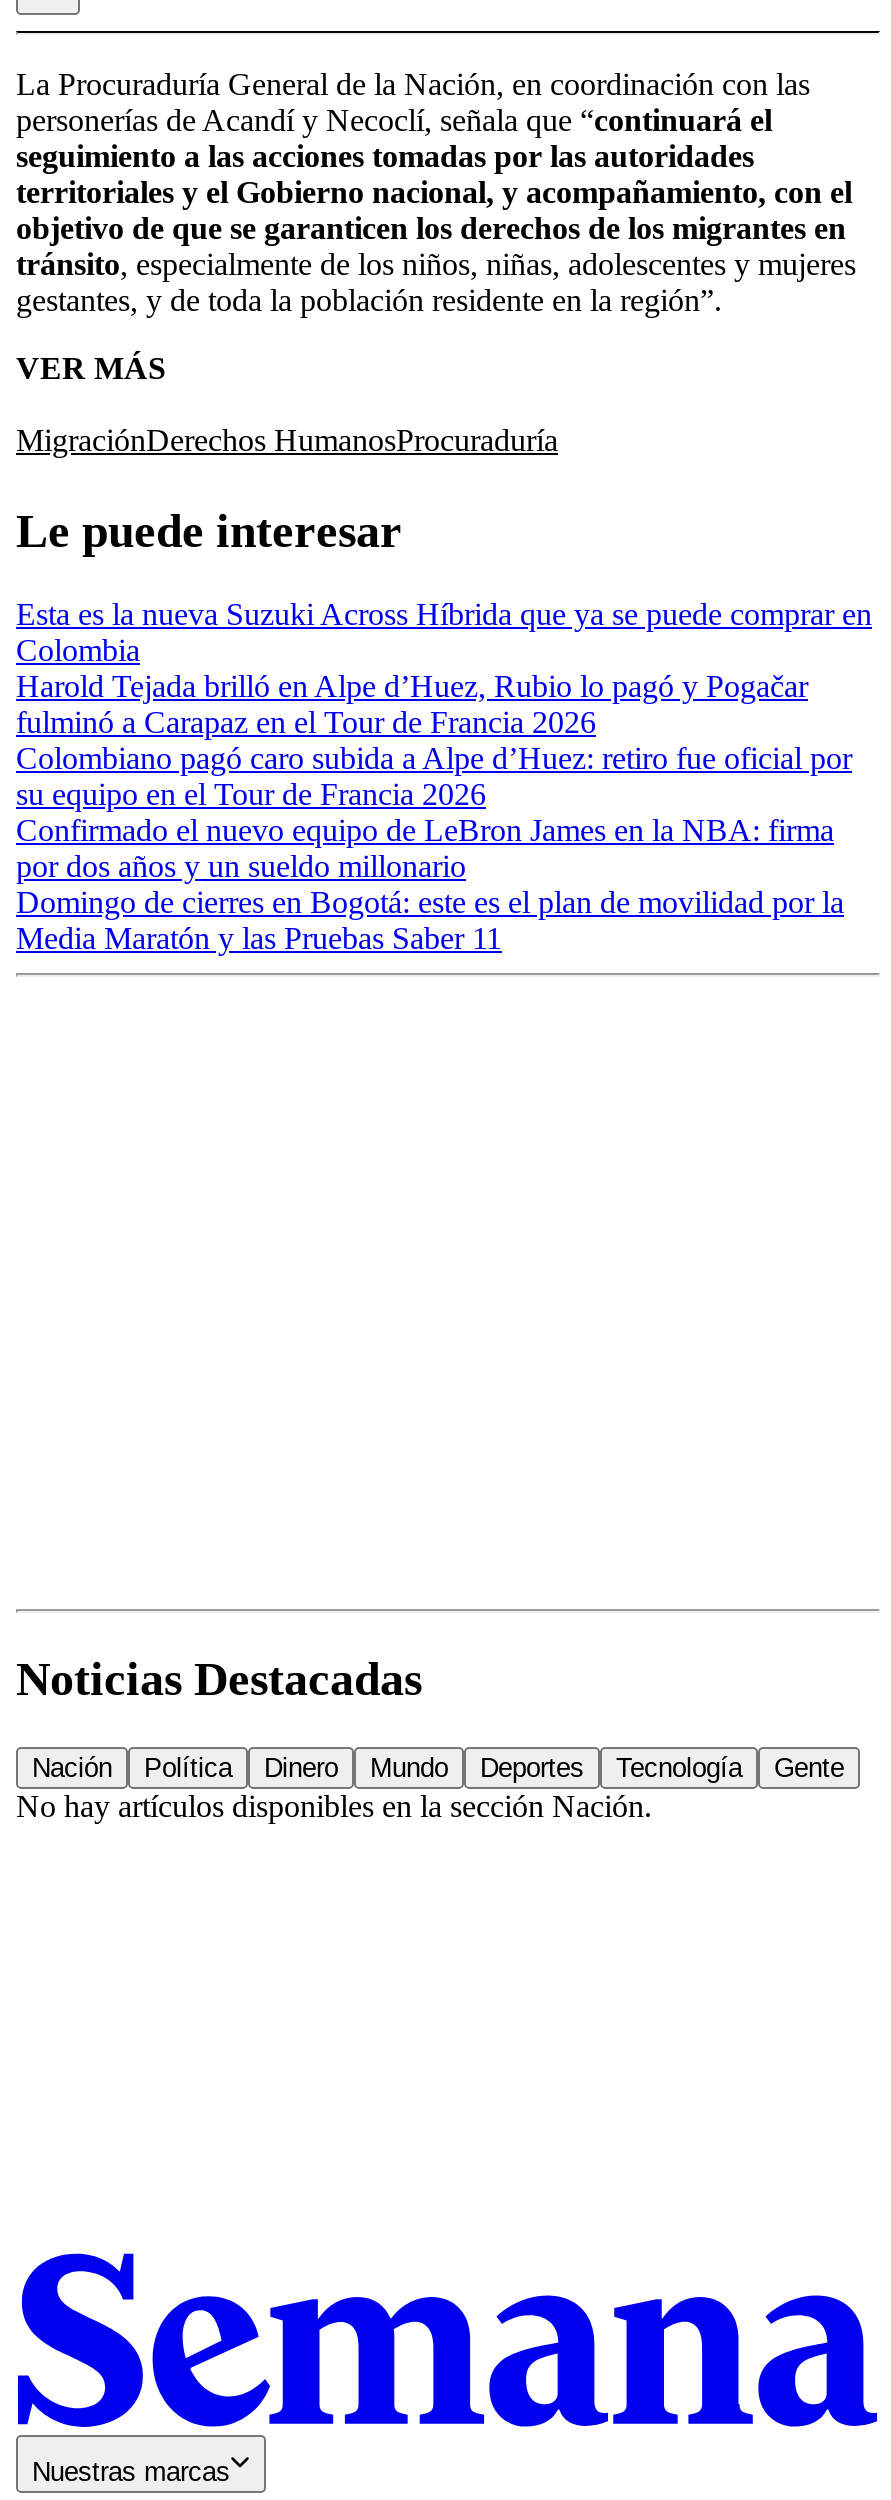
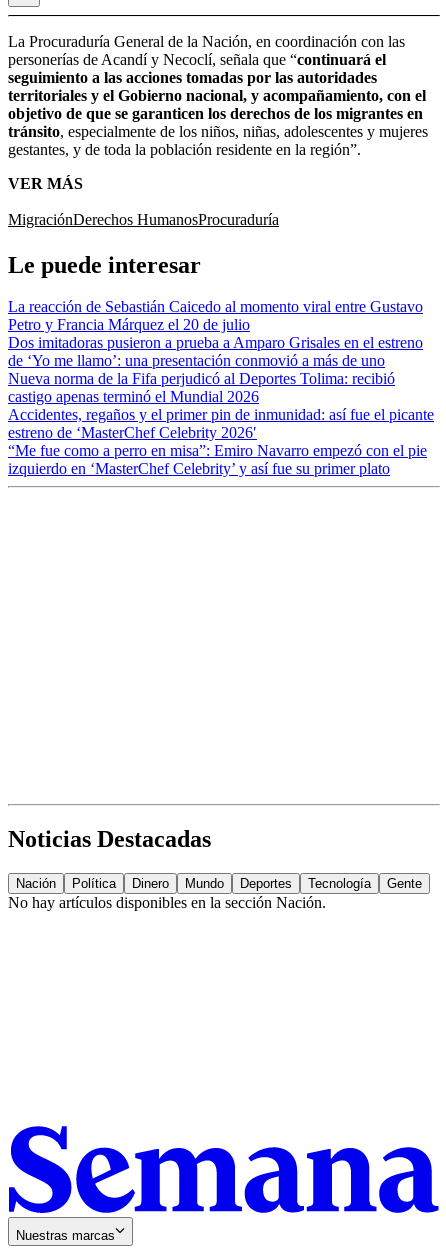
[16,598,872,956] Esta es la nueva Suzuki Across Híbrida que ya se puede comprar en | Colombia | Harold Tejada brilló en Alpe d’Huez, Rubio lo pagó y Pogačar | fulminó a Carapaz en el Tour de Francia 2026 | Colombiano pagó caro subida a Alpe d’Huez: retiro fue oficial por | su equipo en el Tour de Francia 2026 | Confirmado el nuevo equipo de LeBron James en la NBA: firma | por dos años y un sueldo millonario | Domingo de cierres en Bogotá: este es el plan de movilidad por la | Media Maratón y las Pruebas Saber 11 -> [8,298,434,477] La reacción de Sebastián Caicedo al momento viral entre Gustavo | Petro y Francia Márquez el 20 de julio | Dos imitadoras pusieron a prueba a Amparo Grisales en el estreno | de ‘Yo me llamo’: una presentación conmovió a más de uno | Nueva norma de la Fifa perjudicó al Deportes Tolima: recibió | castigo apenas terminó el Mundial 2026 | Accidentes, regaños y el primer pin de inmunidad: así fue el picante | estreno de ‘MasterChef Celebrity 2026′ | “Me fue como a perro en misa”: Emiro Navarro empezó con el pie | izquierdo en ‘MasterChef Celebrity’ y así fue su primer plato

